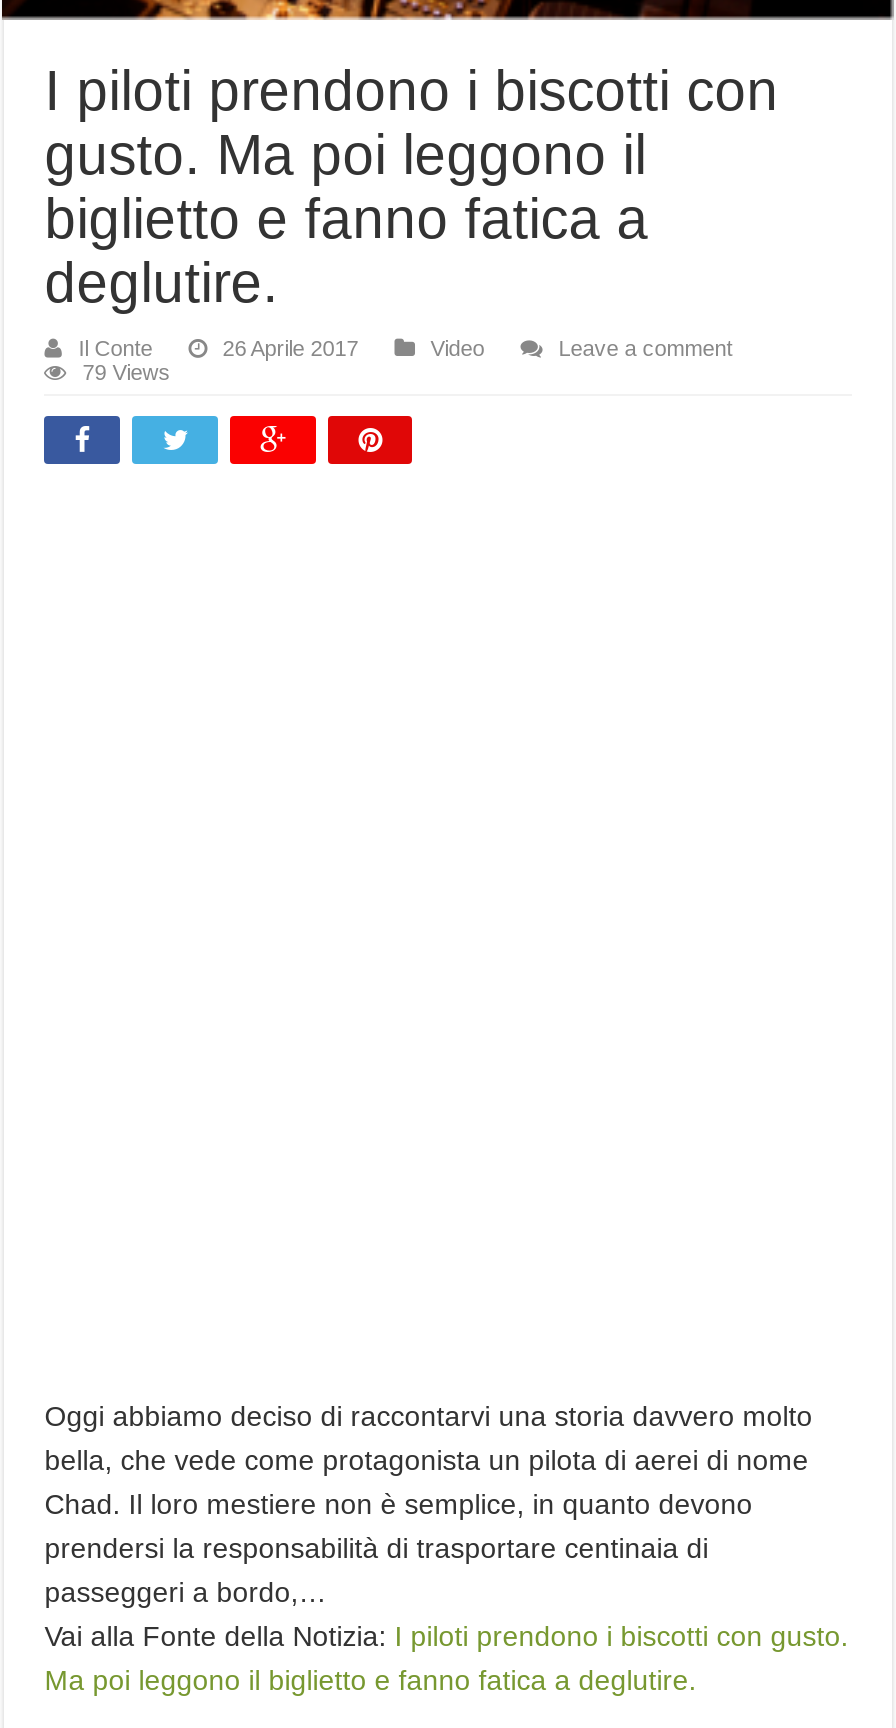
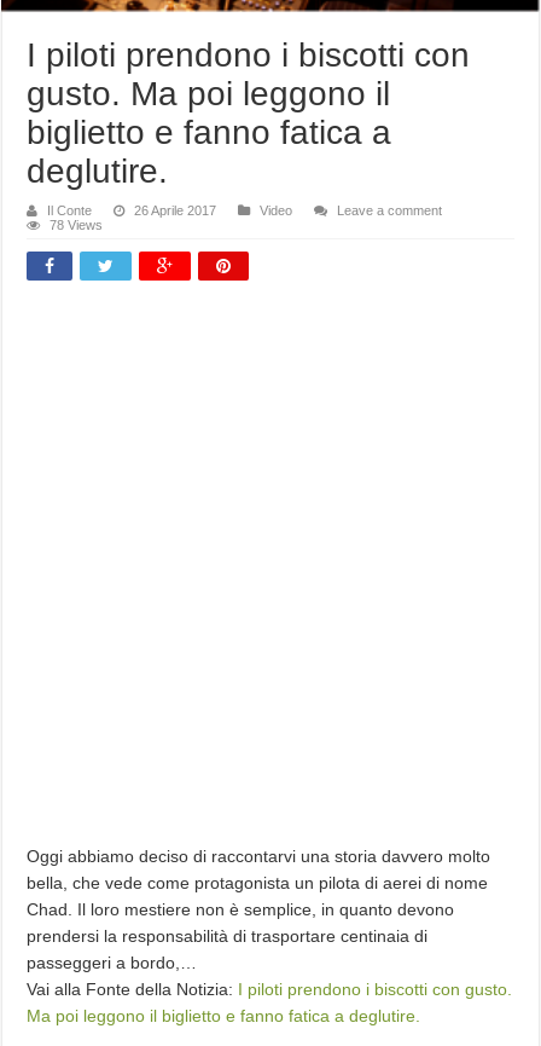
[82,360,170,384] 79 Views -> [50,218,103,232] 78 Views

